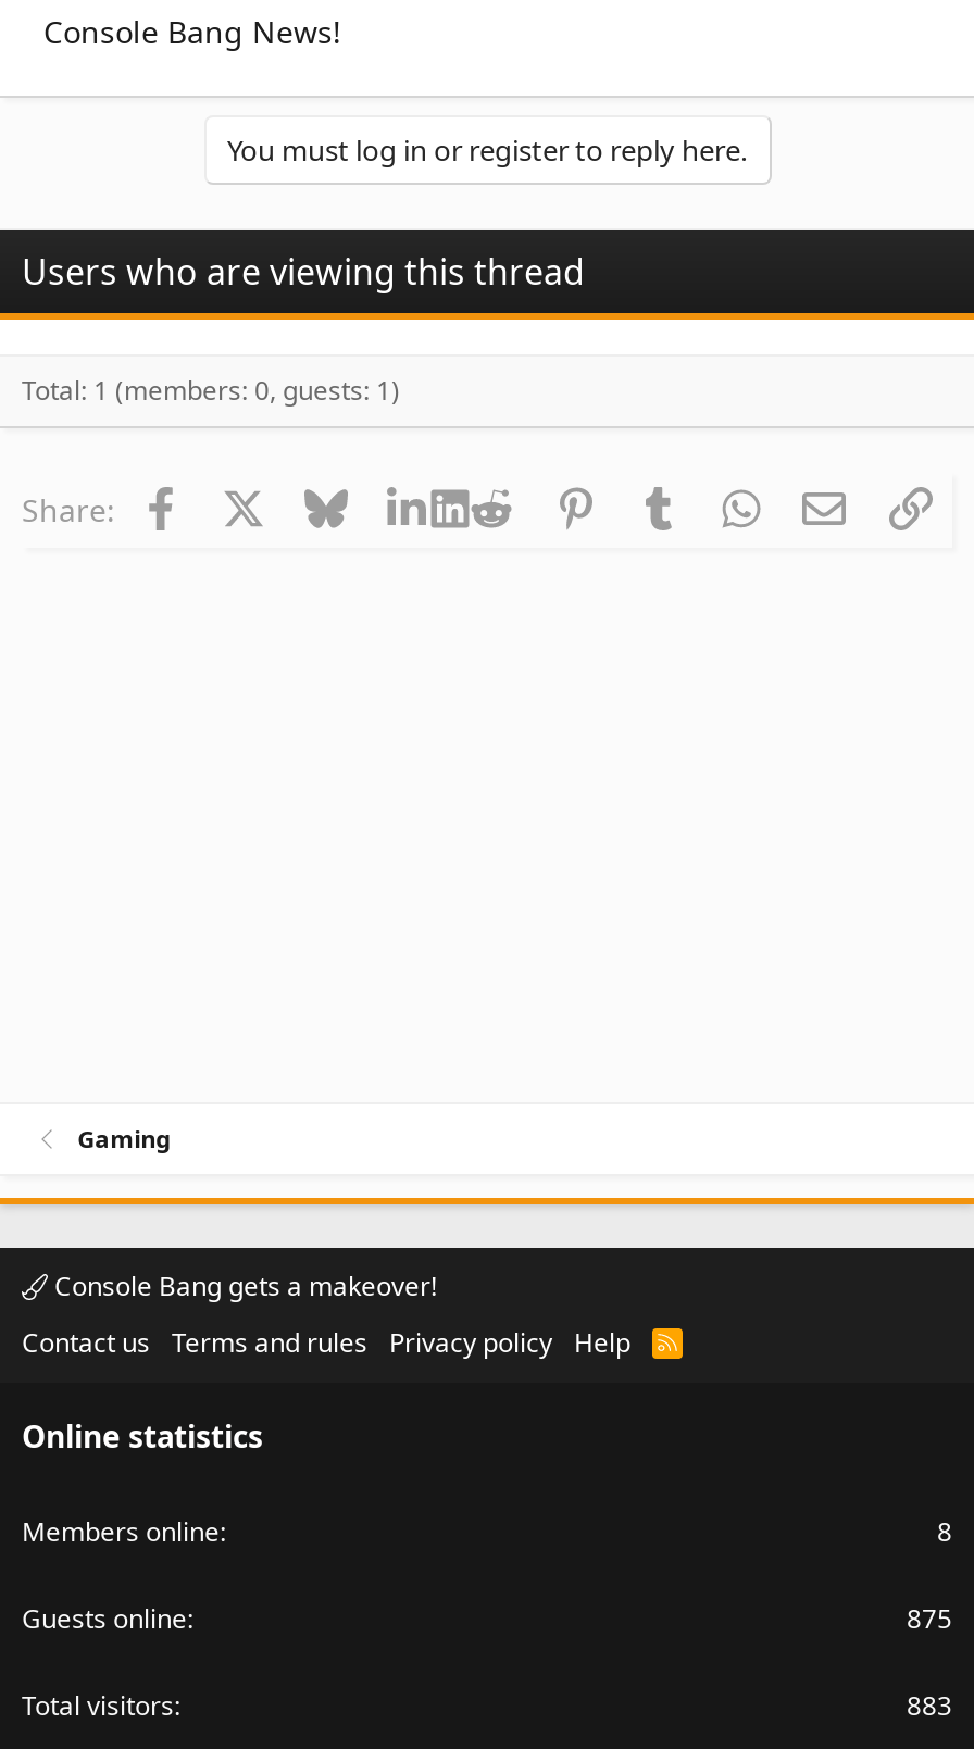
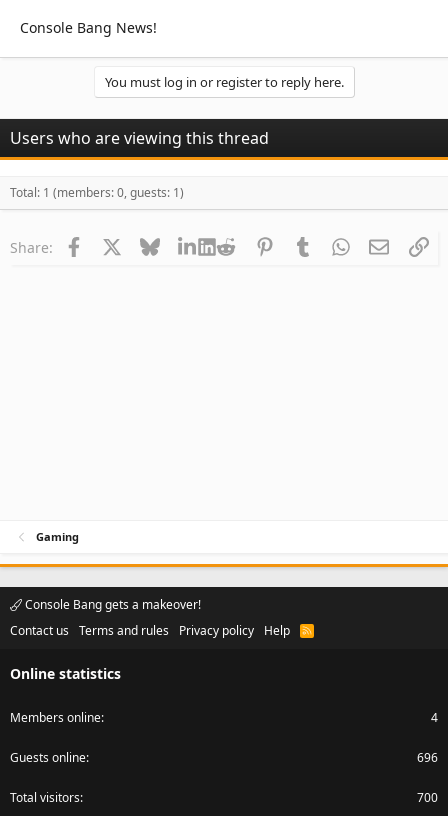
[937,1513,952,1550] 8 -> [431,709,438,726] 4
[907,1600,952,1637] 875 -> [417,749,438,766] 696
[907,1687,952,1724] 883 -> [417,789,438,806] 700

